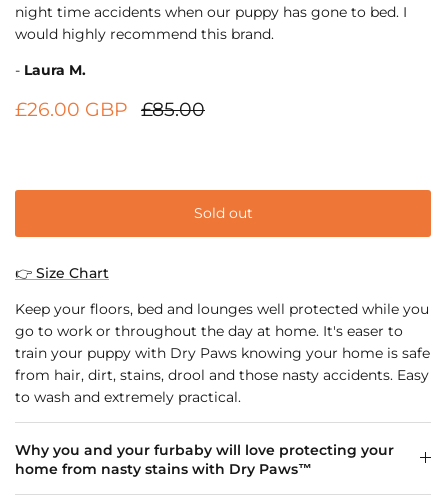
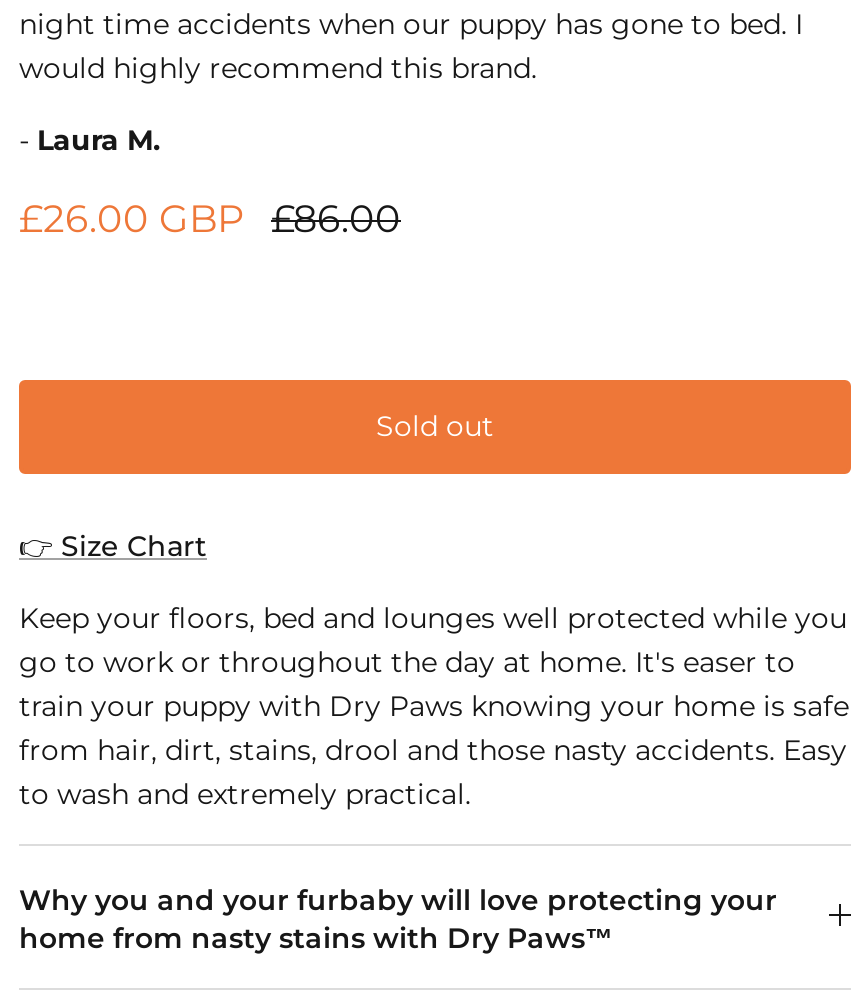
[15,98,205,121] £26.00 GBP £85.00 -> [19,195,401,241] £26.00 GBP £86.00

